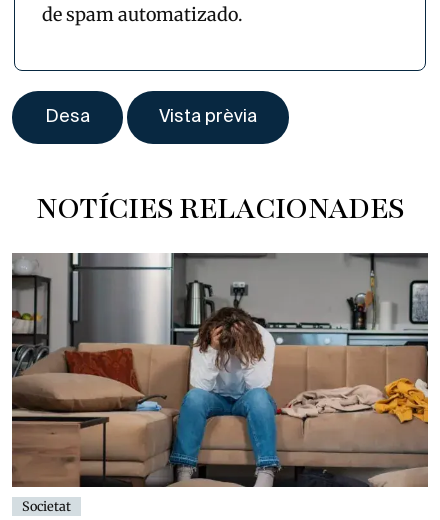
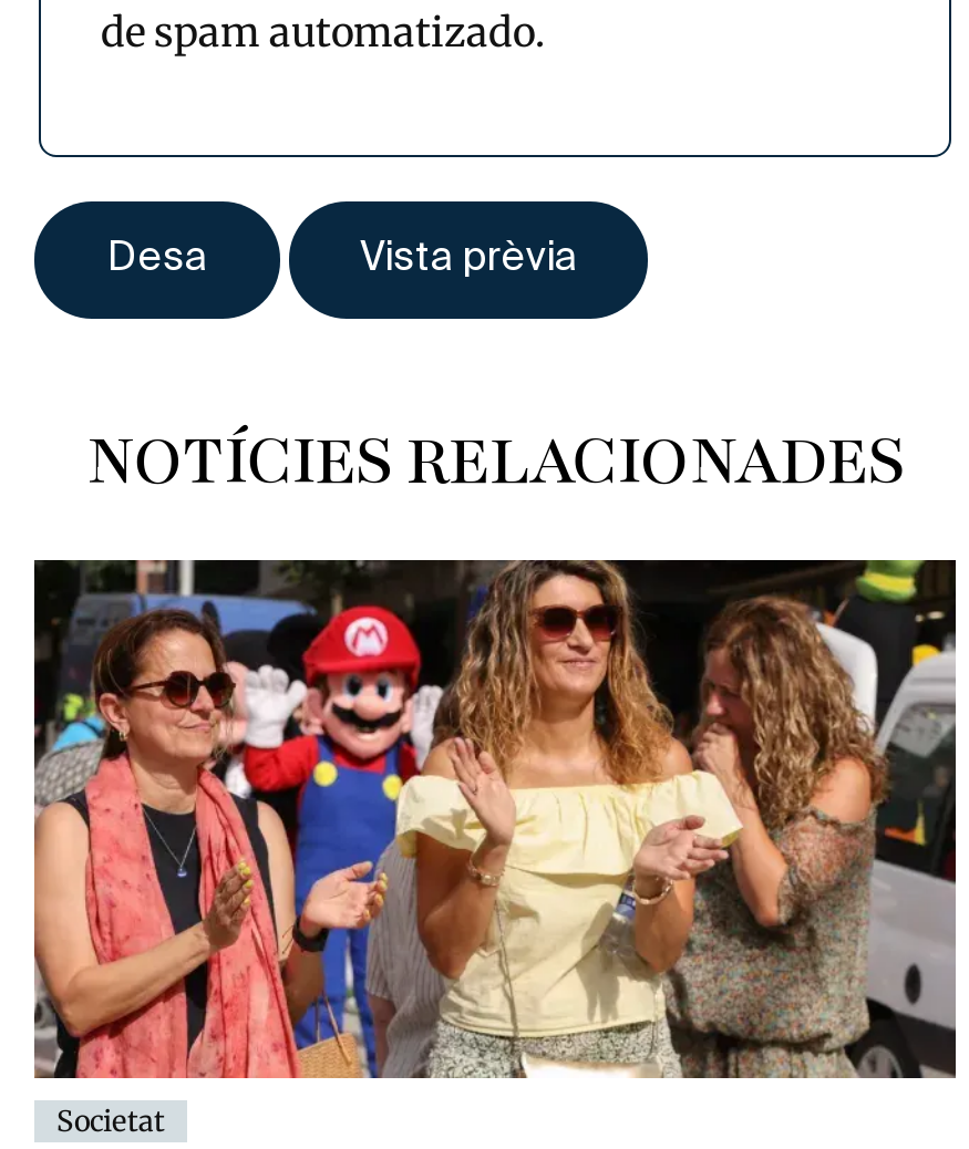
[11,252,429,488] [image] -> [32,558,958,1080] [image]

